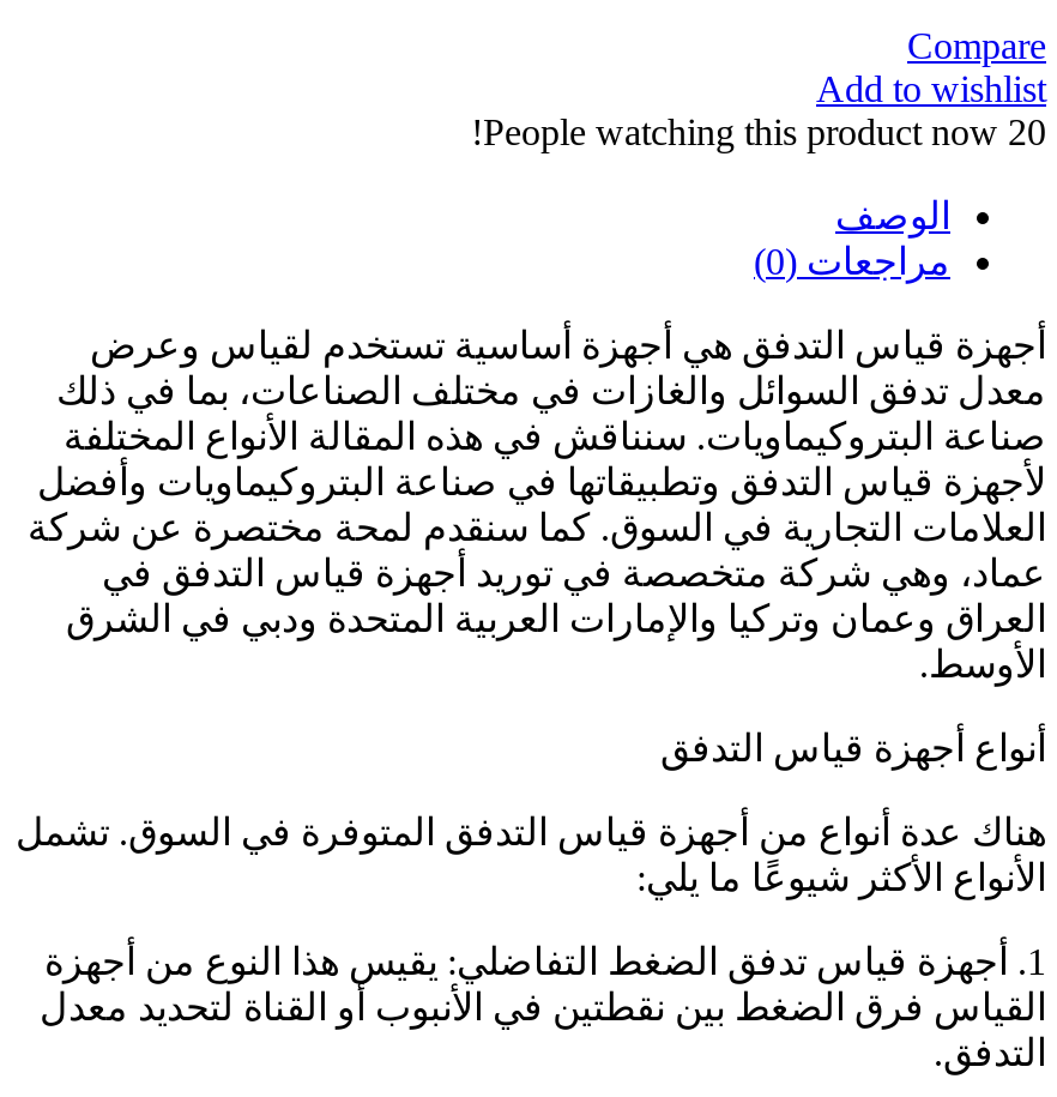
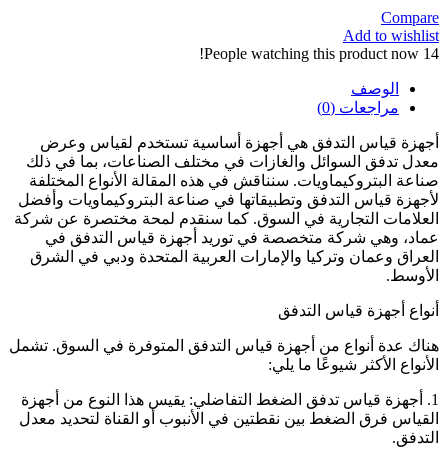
[483,112,1046,153] People watching this product now! 20 -> [204,45,439,62] People watching this product now! 14

